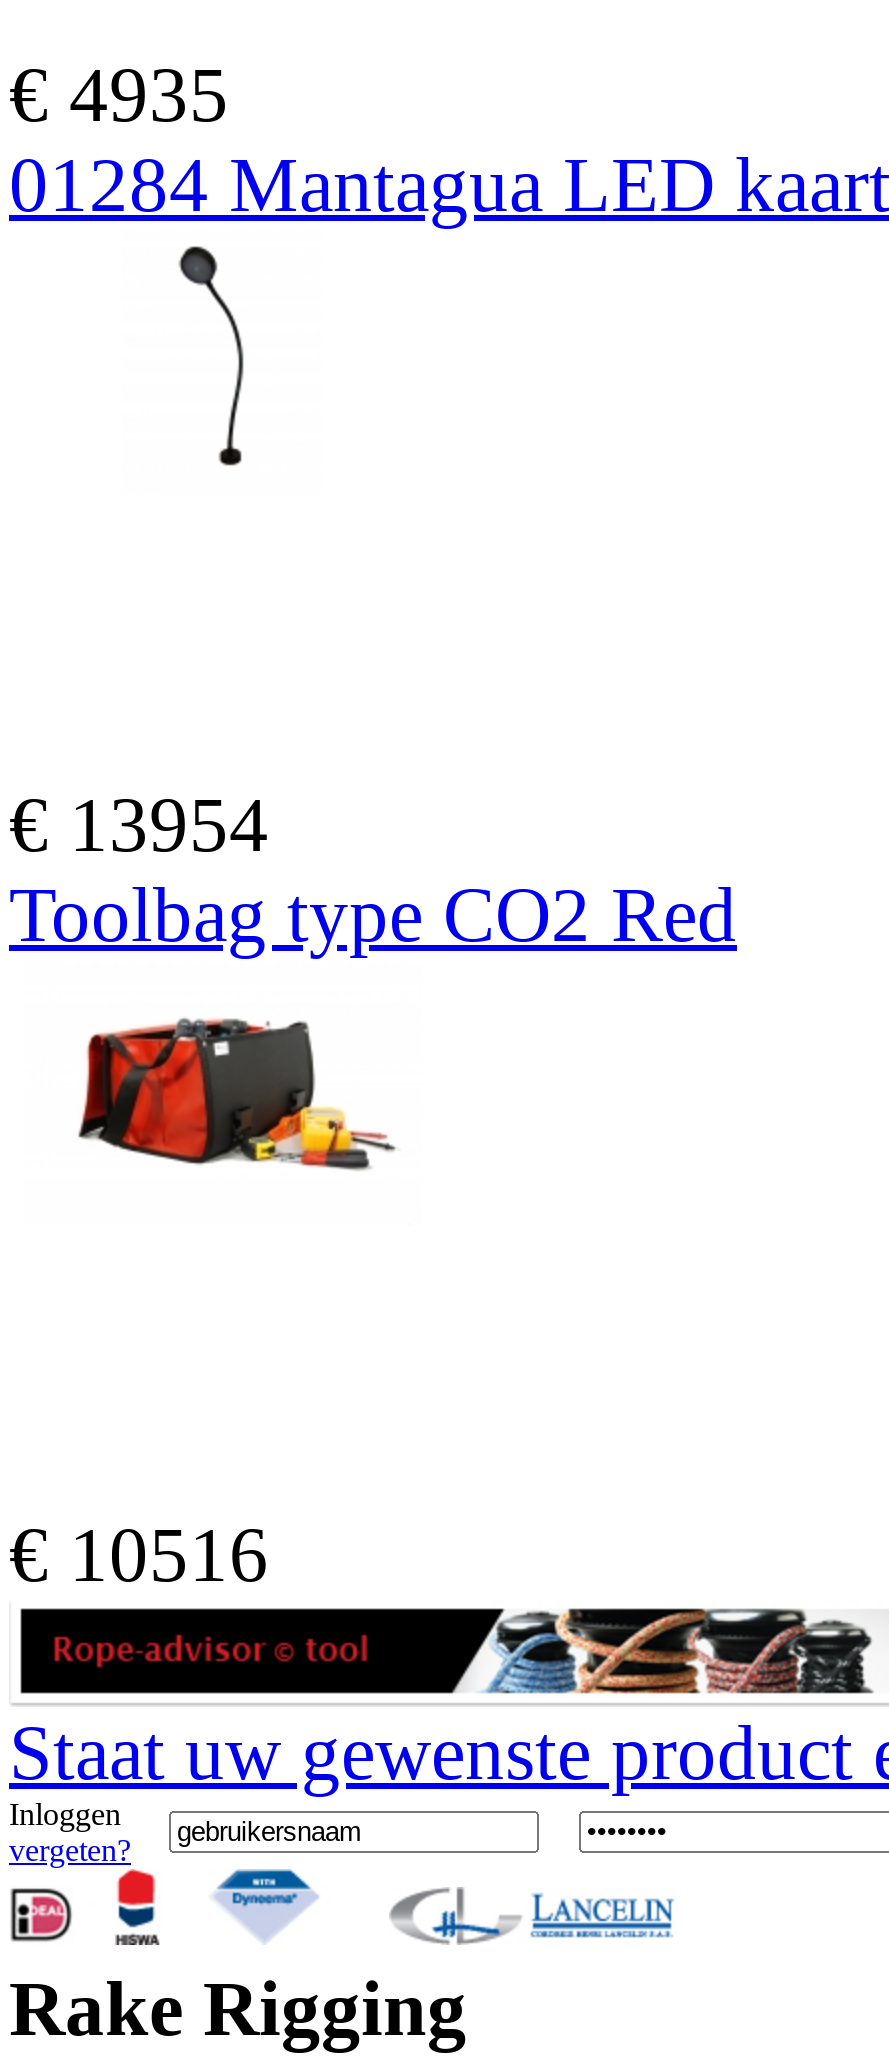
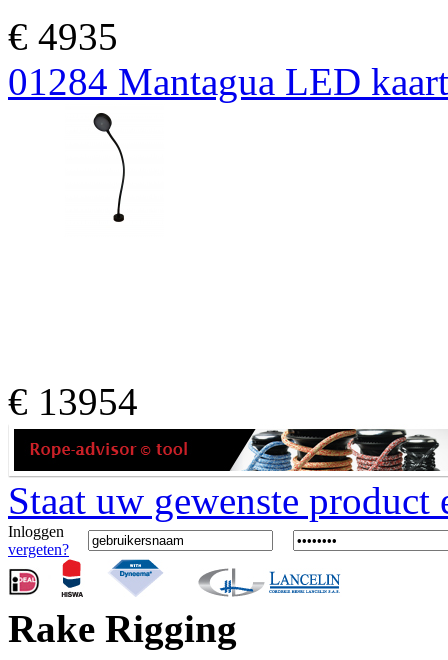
[9,871,737,957] Toolbag type CO2 Red -> none
[77,1017,397,1189] [image] -> none
[9,1511,269,1597] €10516 -> none

